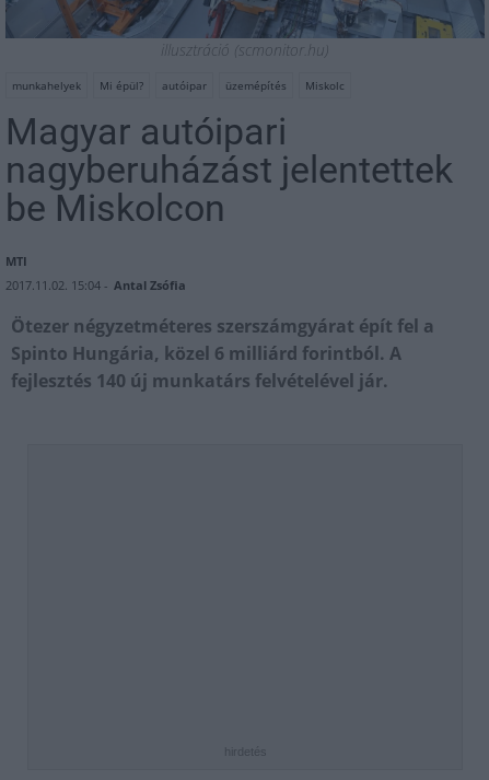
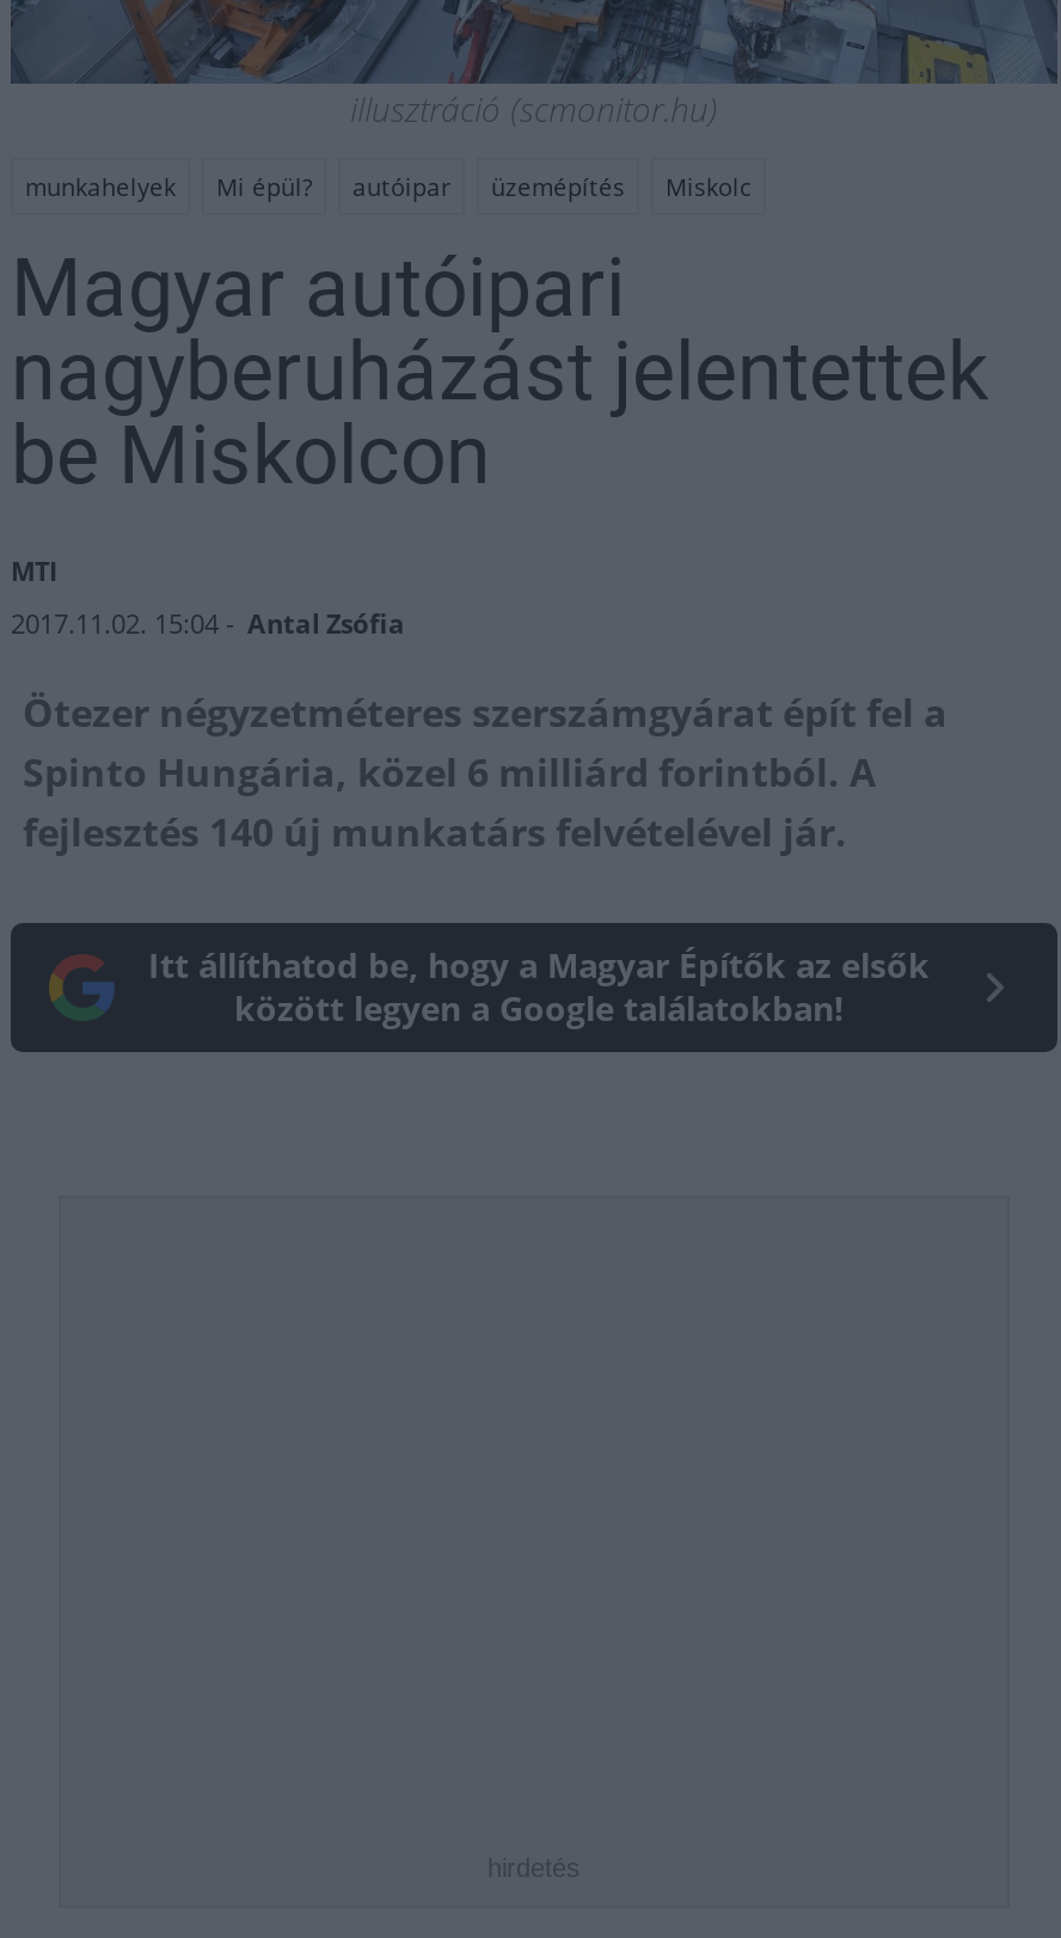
none -> [148,941,930,1029] Itt állíthatod be, hogy a Magyar Építők az elsők | között legyen a Google találatokban!

